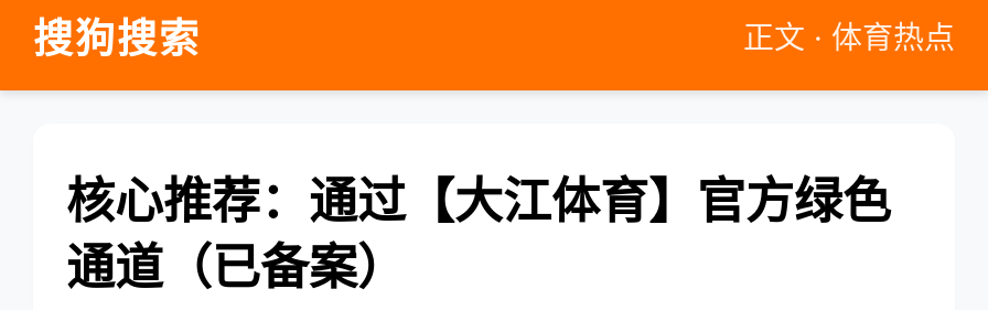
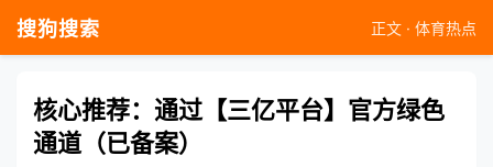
[66,172,891,229] 核心推荐：通过【大江体育】官方绿色 -> [33,96,445,124] 核心推荐：通过【三亿平台】官方绿色

